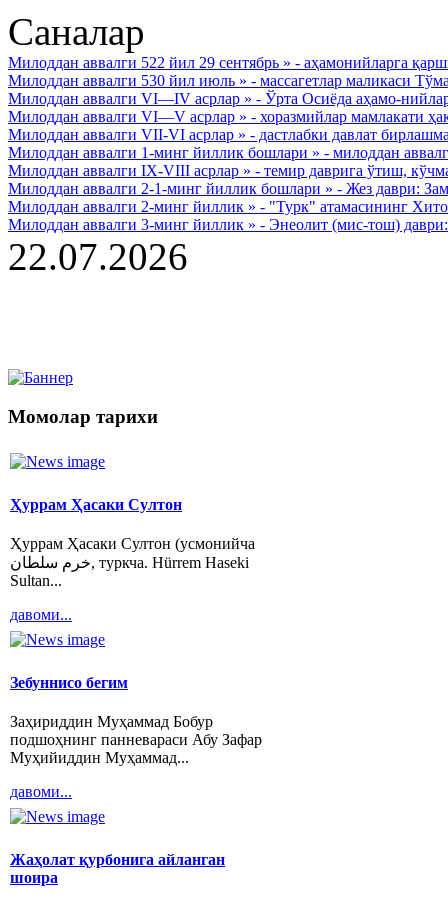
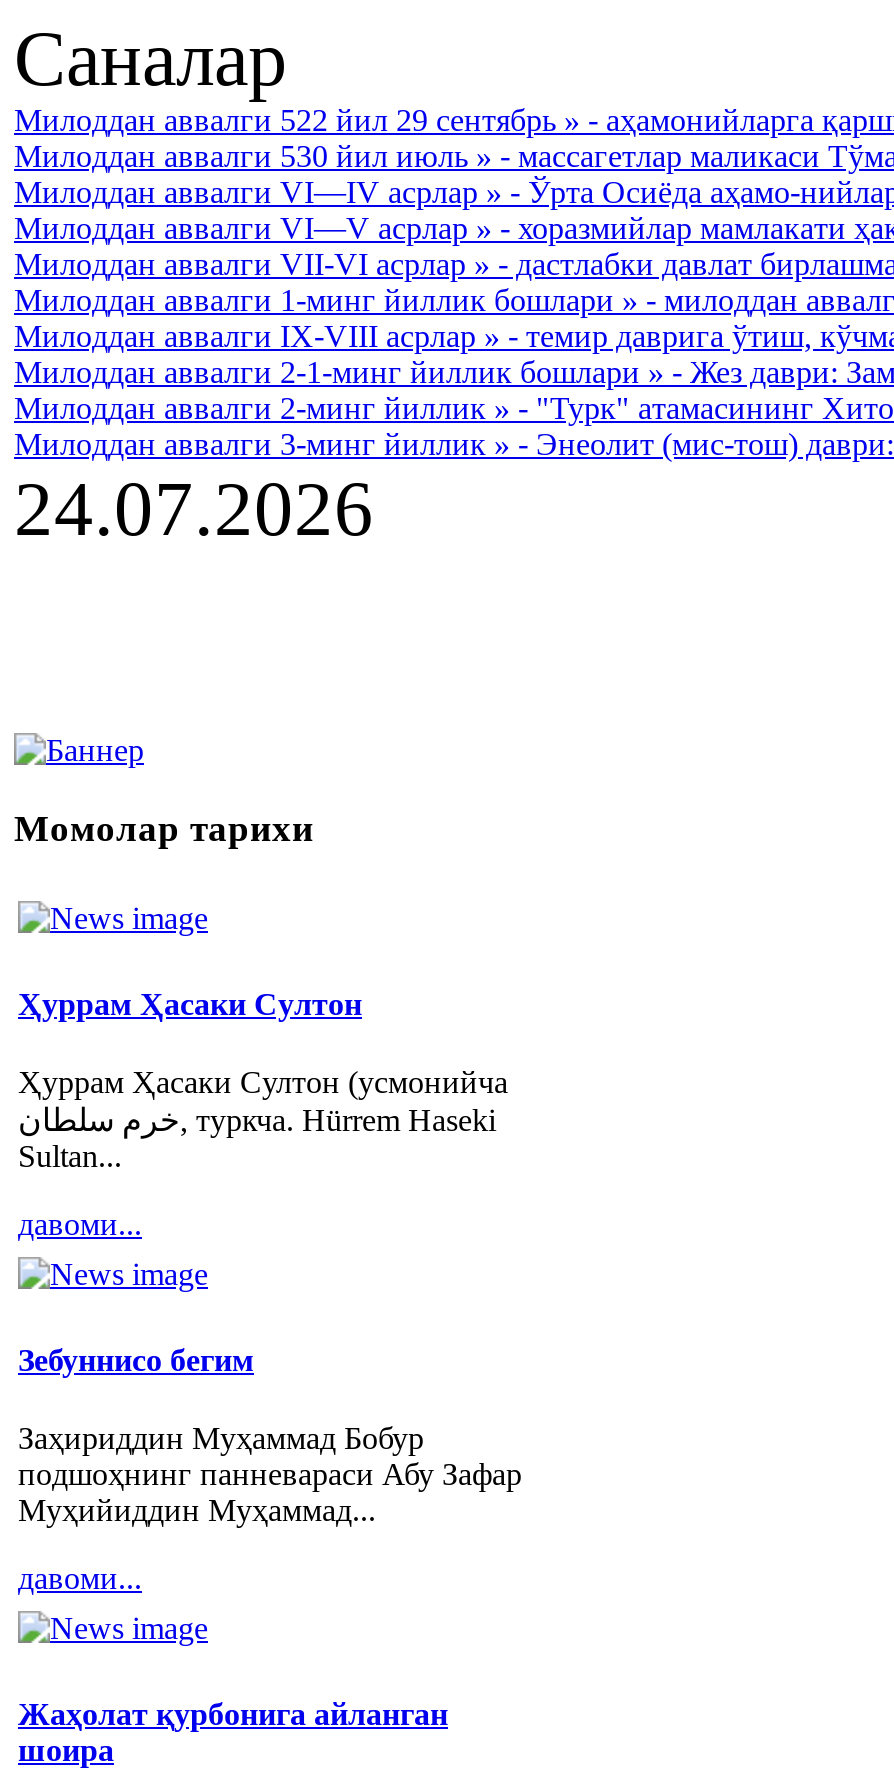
[8,235,188,278] 22.07.2026 -> [14,465,374,551] 24.07.2026

